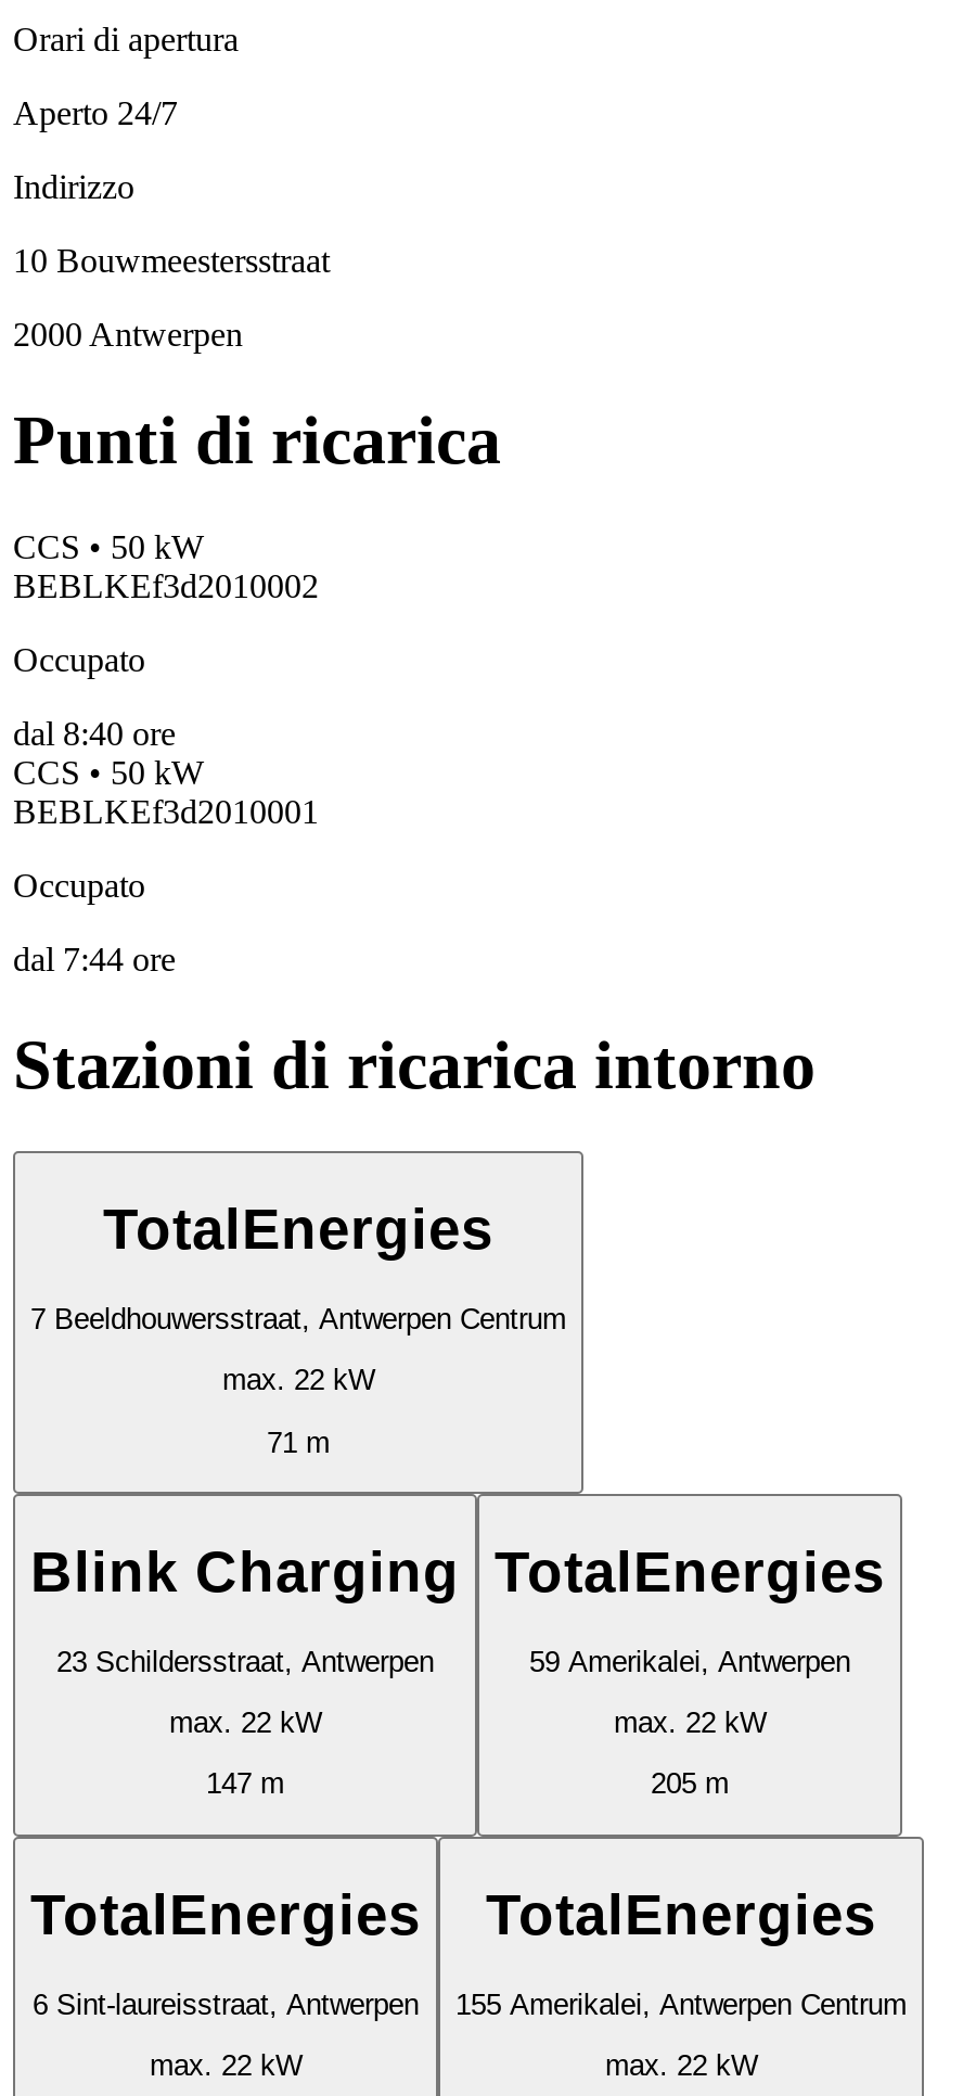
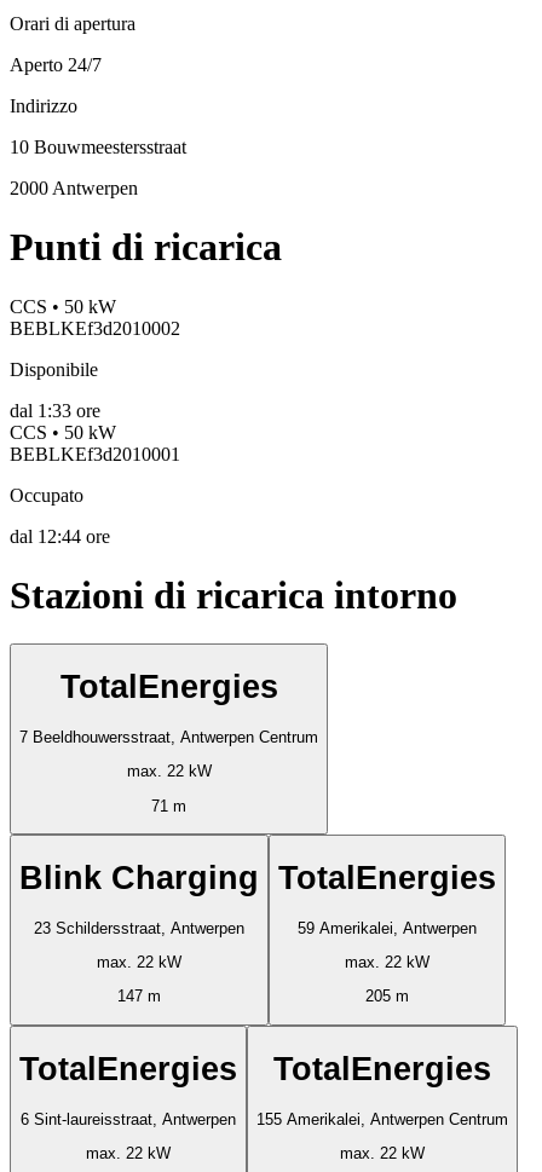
[13,640,145,677] Occupato -> [10,359,98,379] Disponibile
[13,714,176,751] dal 8:40 ore -> [10,400,100,420] dal 1:33 ore
[13,940,176,976] dal 7:44 ore -> [10,526,110,546] dal 12:44 ore

